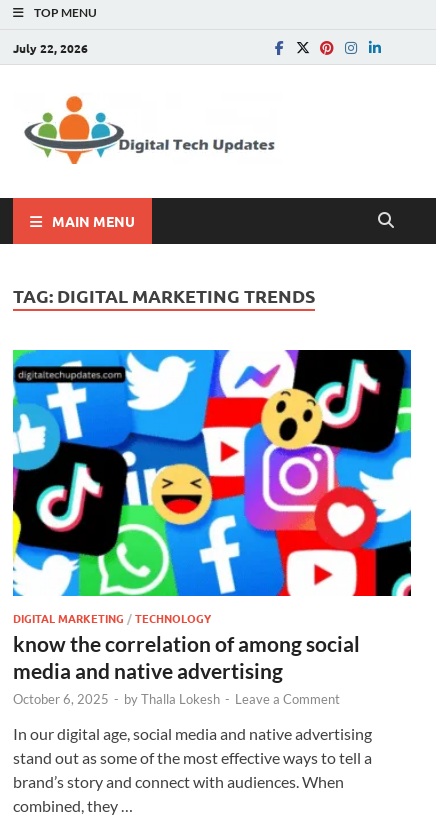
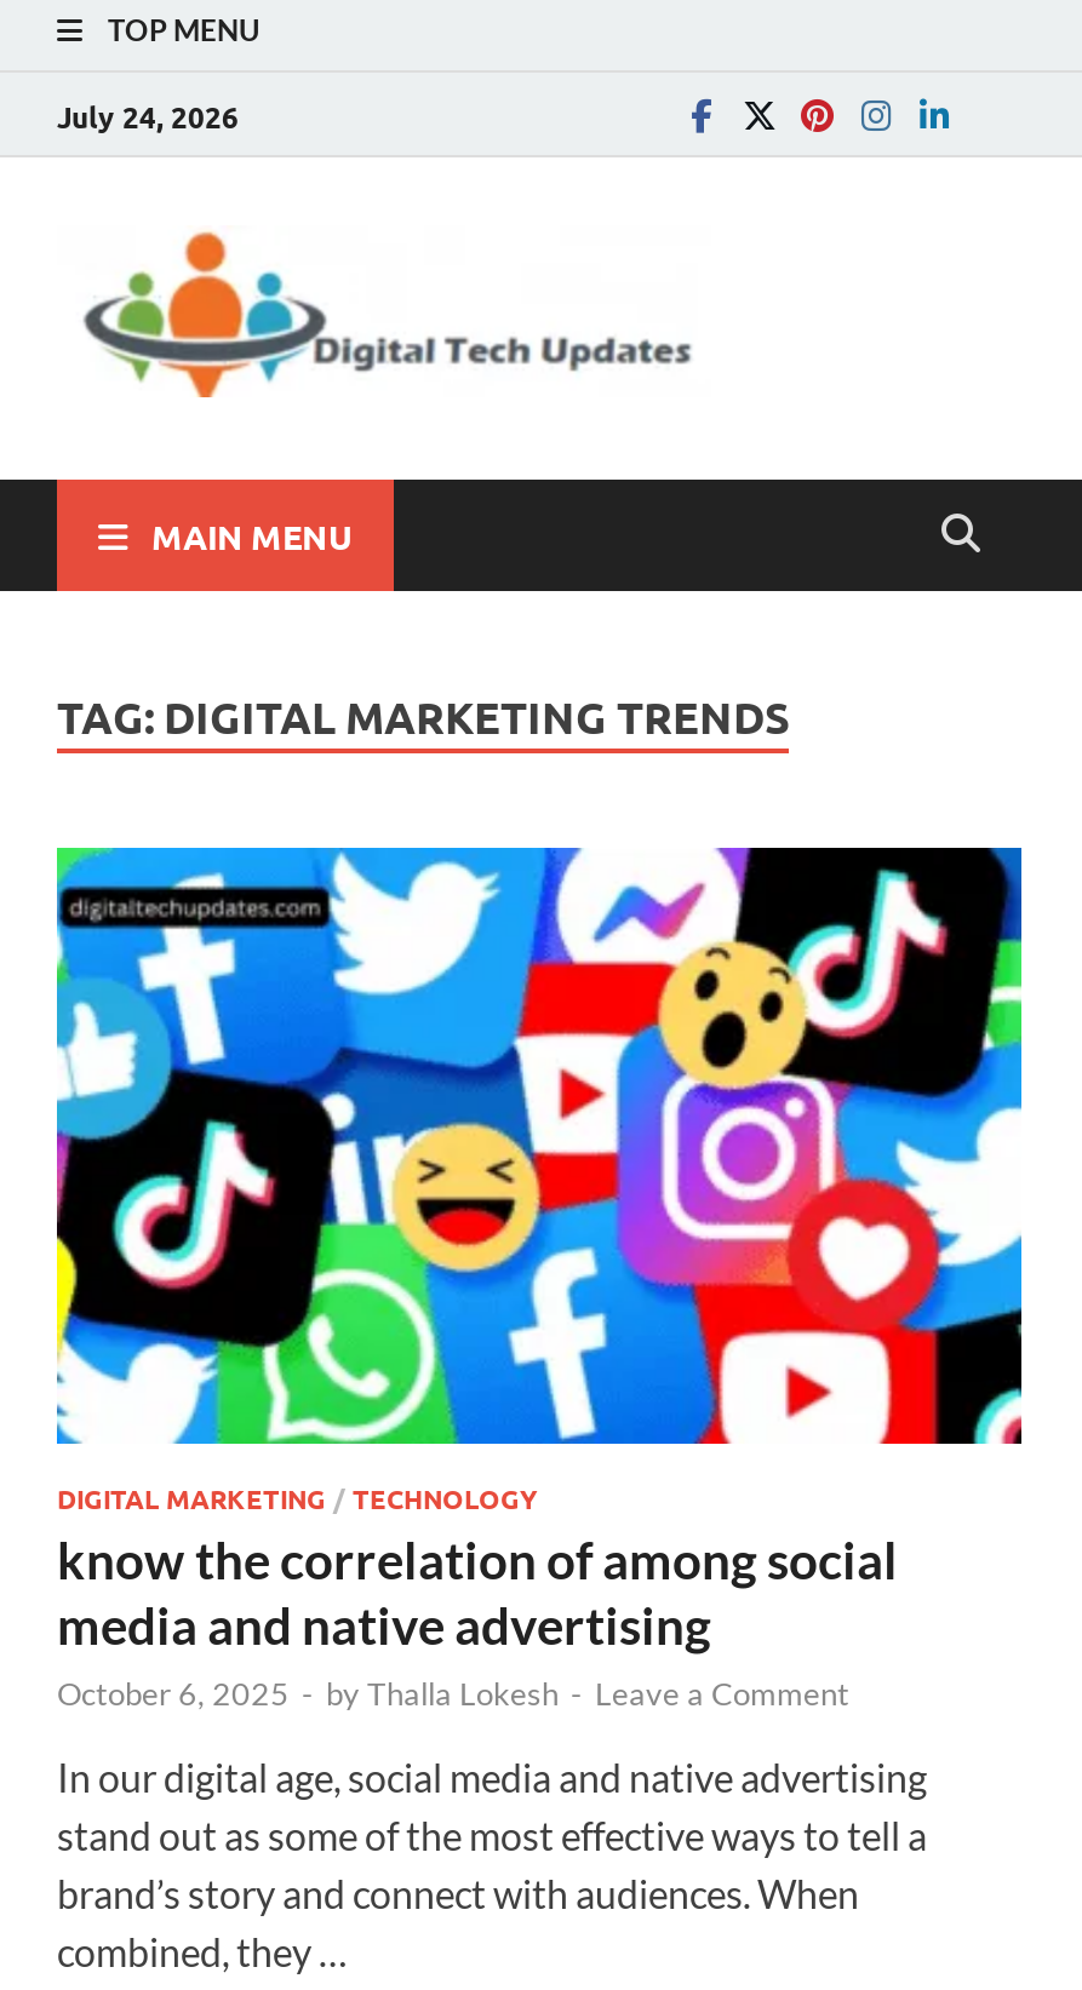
[13,39,88,55] July 22, 2026 -> [57,96,239,134] July 24, 2026

